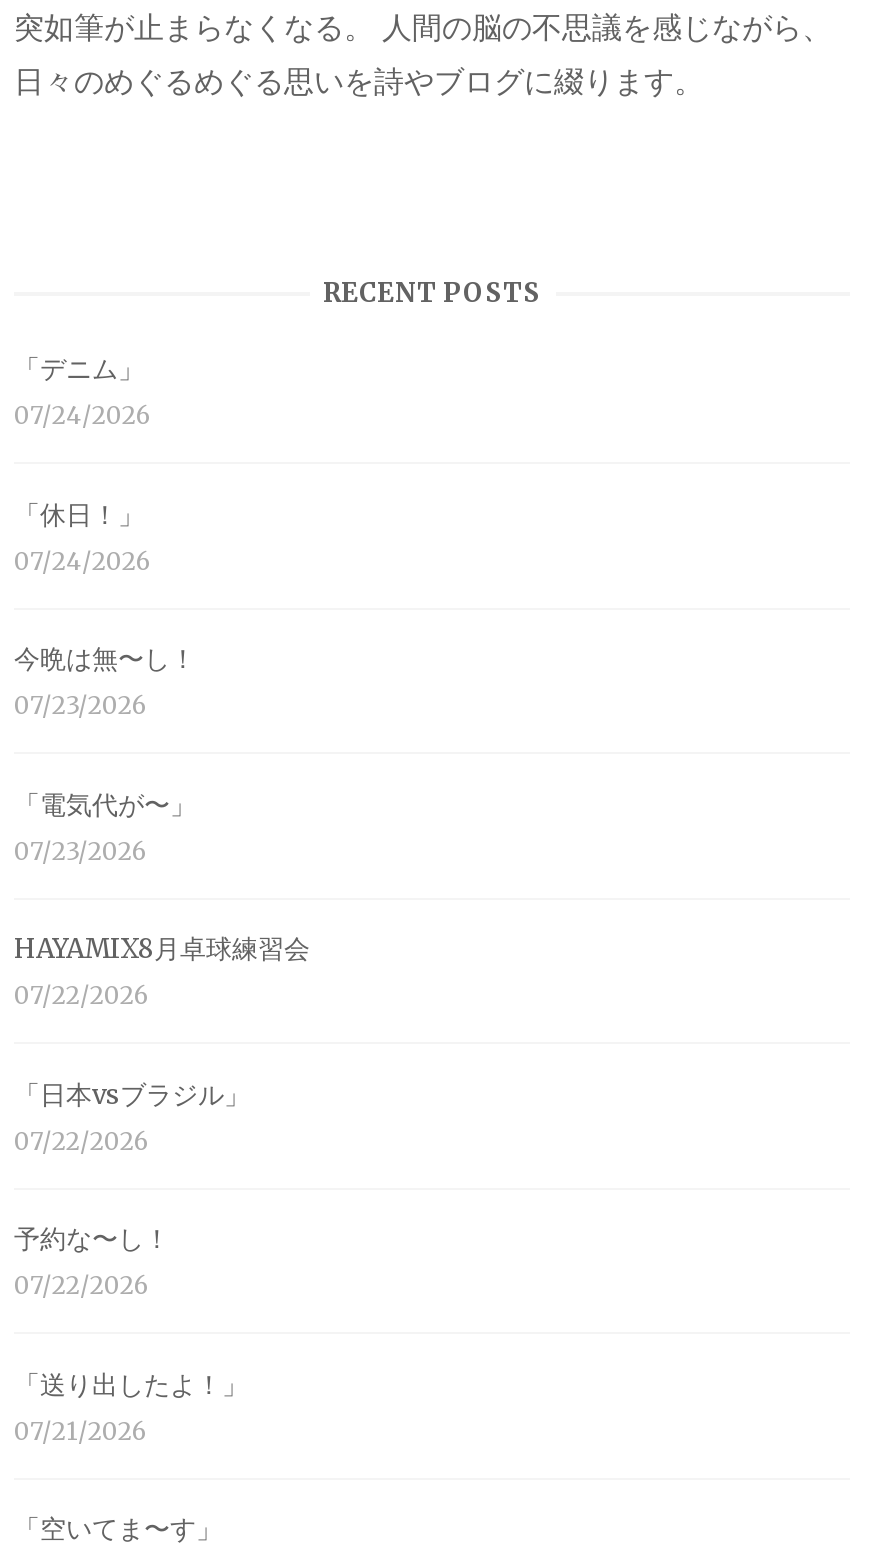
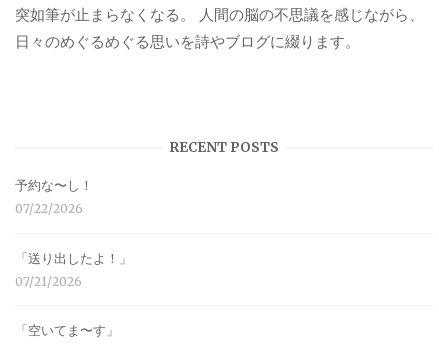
[14,353,310,1156] 「デニム」 | 07/24/2026 | 「休日！」 | 07/24/2026 | 今晩は無〜し！ | 07/23/2026 | 「電気代が〜」 | 07/23/2026 | HAYAMIX8月卓球練習会 | 07/22/2026 | 「日本vsブラジル」 | 07/22/2026 -> none

